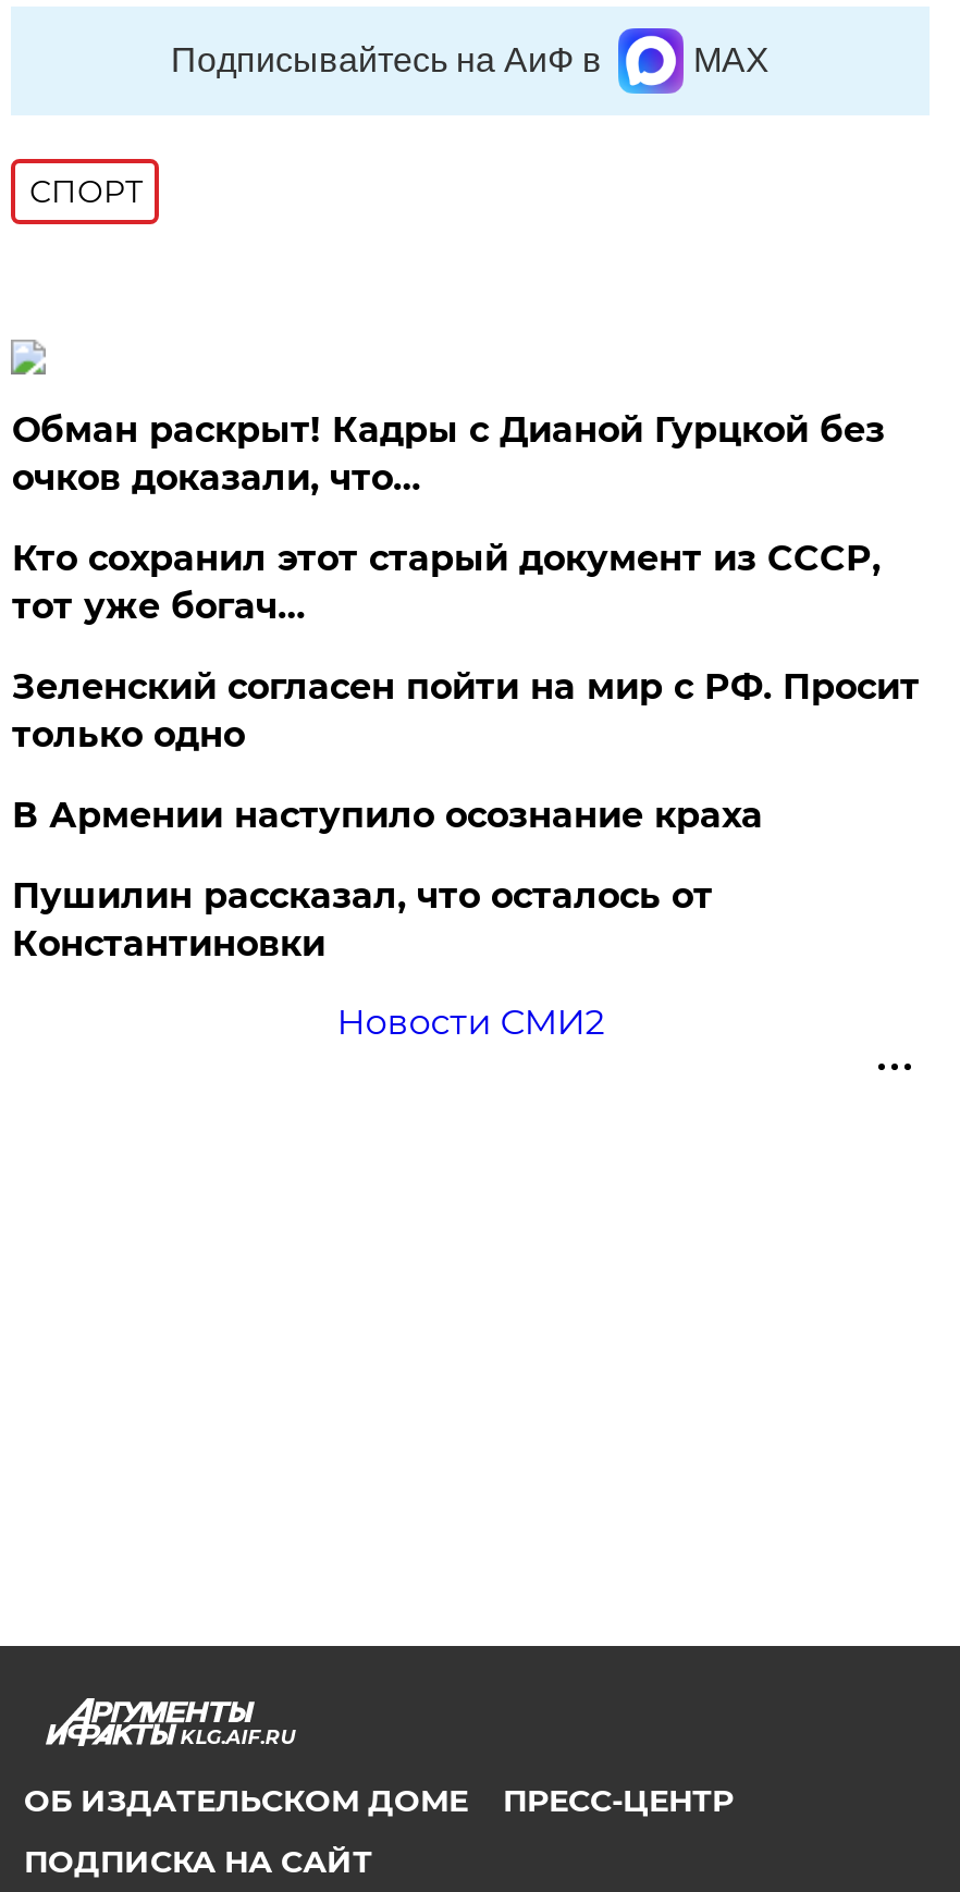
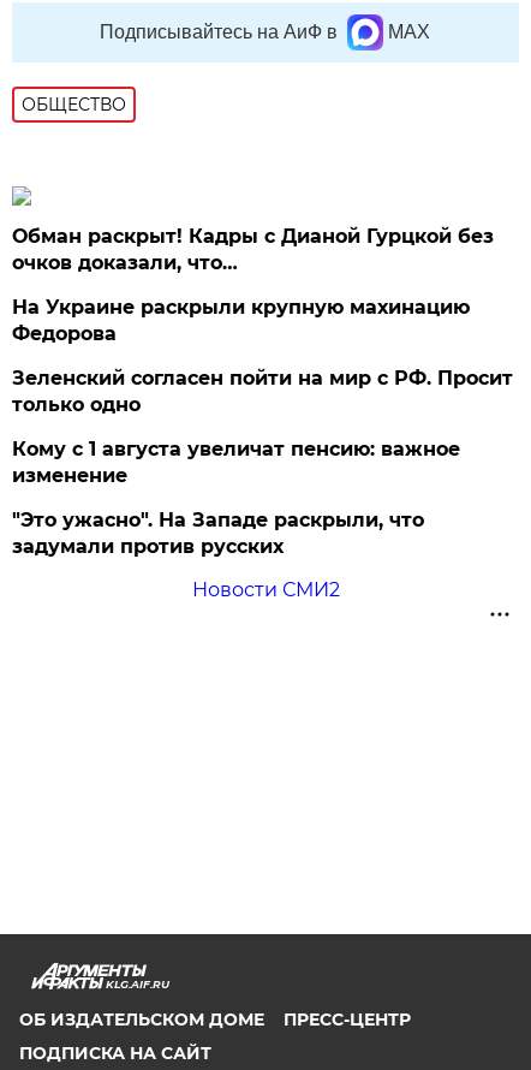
[29,172,142,212] СПОРТ -> [22,94,127,116] ОБЩЕСТВО
[12,538,880,627] Кто сохранил этот старый документ из СССР, | тот уже богач… -> [12,296,470,345] На Украине раскрыли крупную махинацию | Федорова
[12,795,763,836] В Армении наступило осознание краха -> [12,438,461,487] Кому с 1 августа увеличат пенсию: важное | изменение
[12,876,713,965] Пушилин рассказал, что осталось от | Константиновки -> [12,509,425,558] "Это ужасно". На Западе раскрыли, что | задумали против русских

